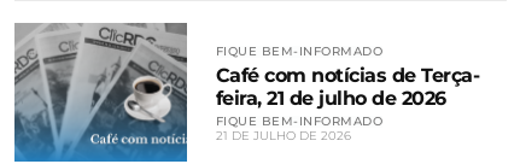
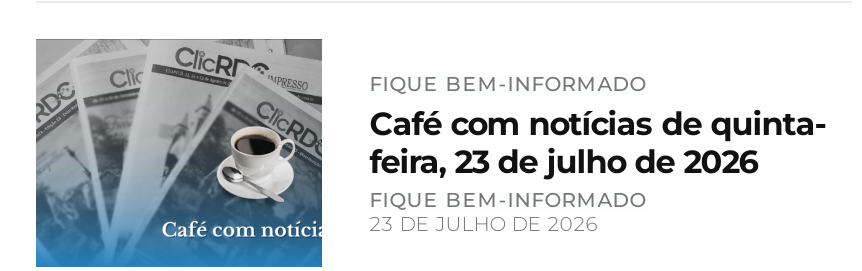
[216,63,479,86] Café com notícias de Terça- -> [370,105,826,143] Café com notícias de quinta-
[216,86,446,109] feira, 21 de julho de 2026 -> [370,143,758,181] feira, 23 de julho de 2026
[216,127,351,143] 21 DE JULHO DE 2026 -> [370,211,598,237] 23 DE JULHO DE 2026

